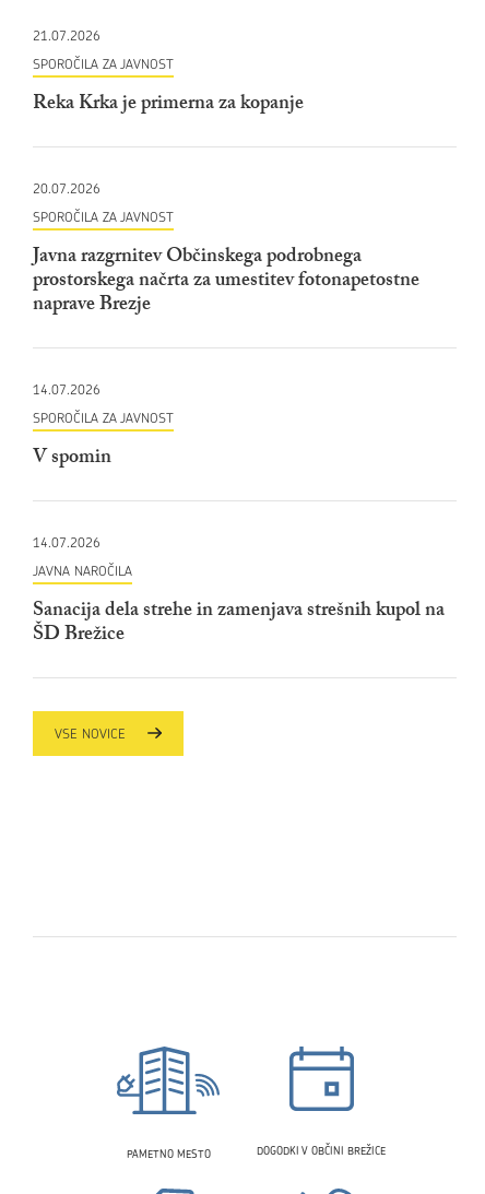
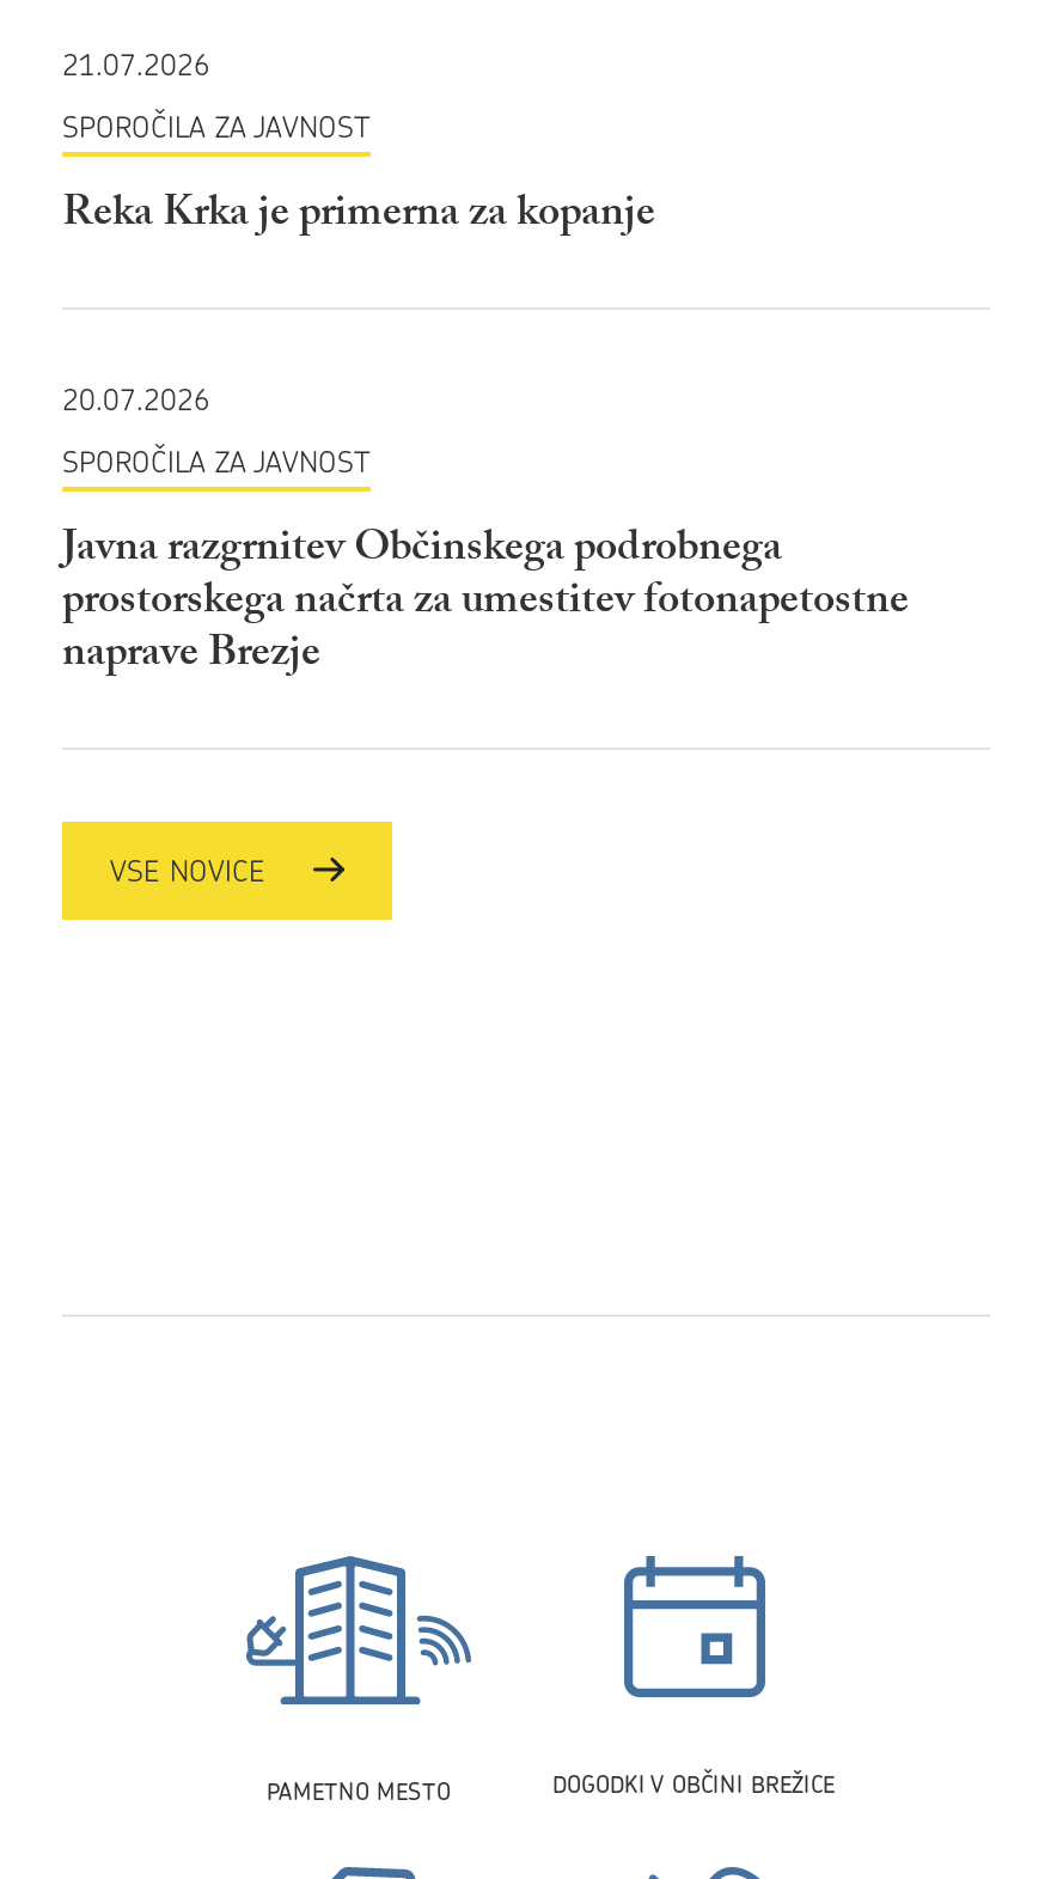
[33,380,445,653] 14.07.2026 | SPOROČILA ZA JAVNOST | V spomin | 14.07.2026 | JAVNA NAROČILA | Sanacija dela strehe in zamenjava strešnih kupol na | ŠD Brežice -> none

